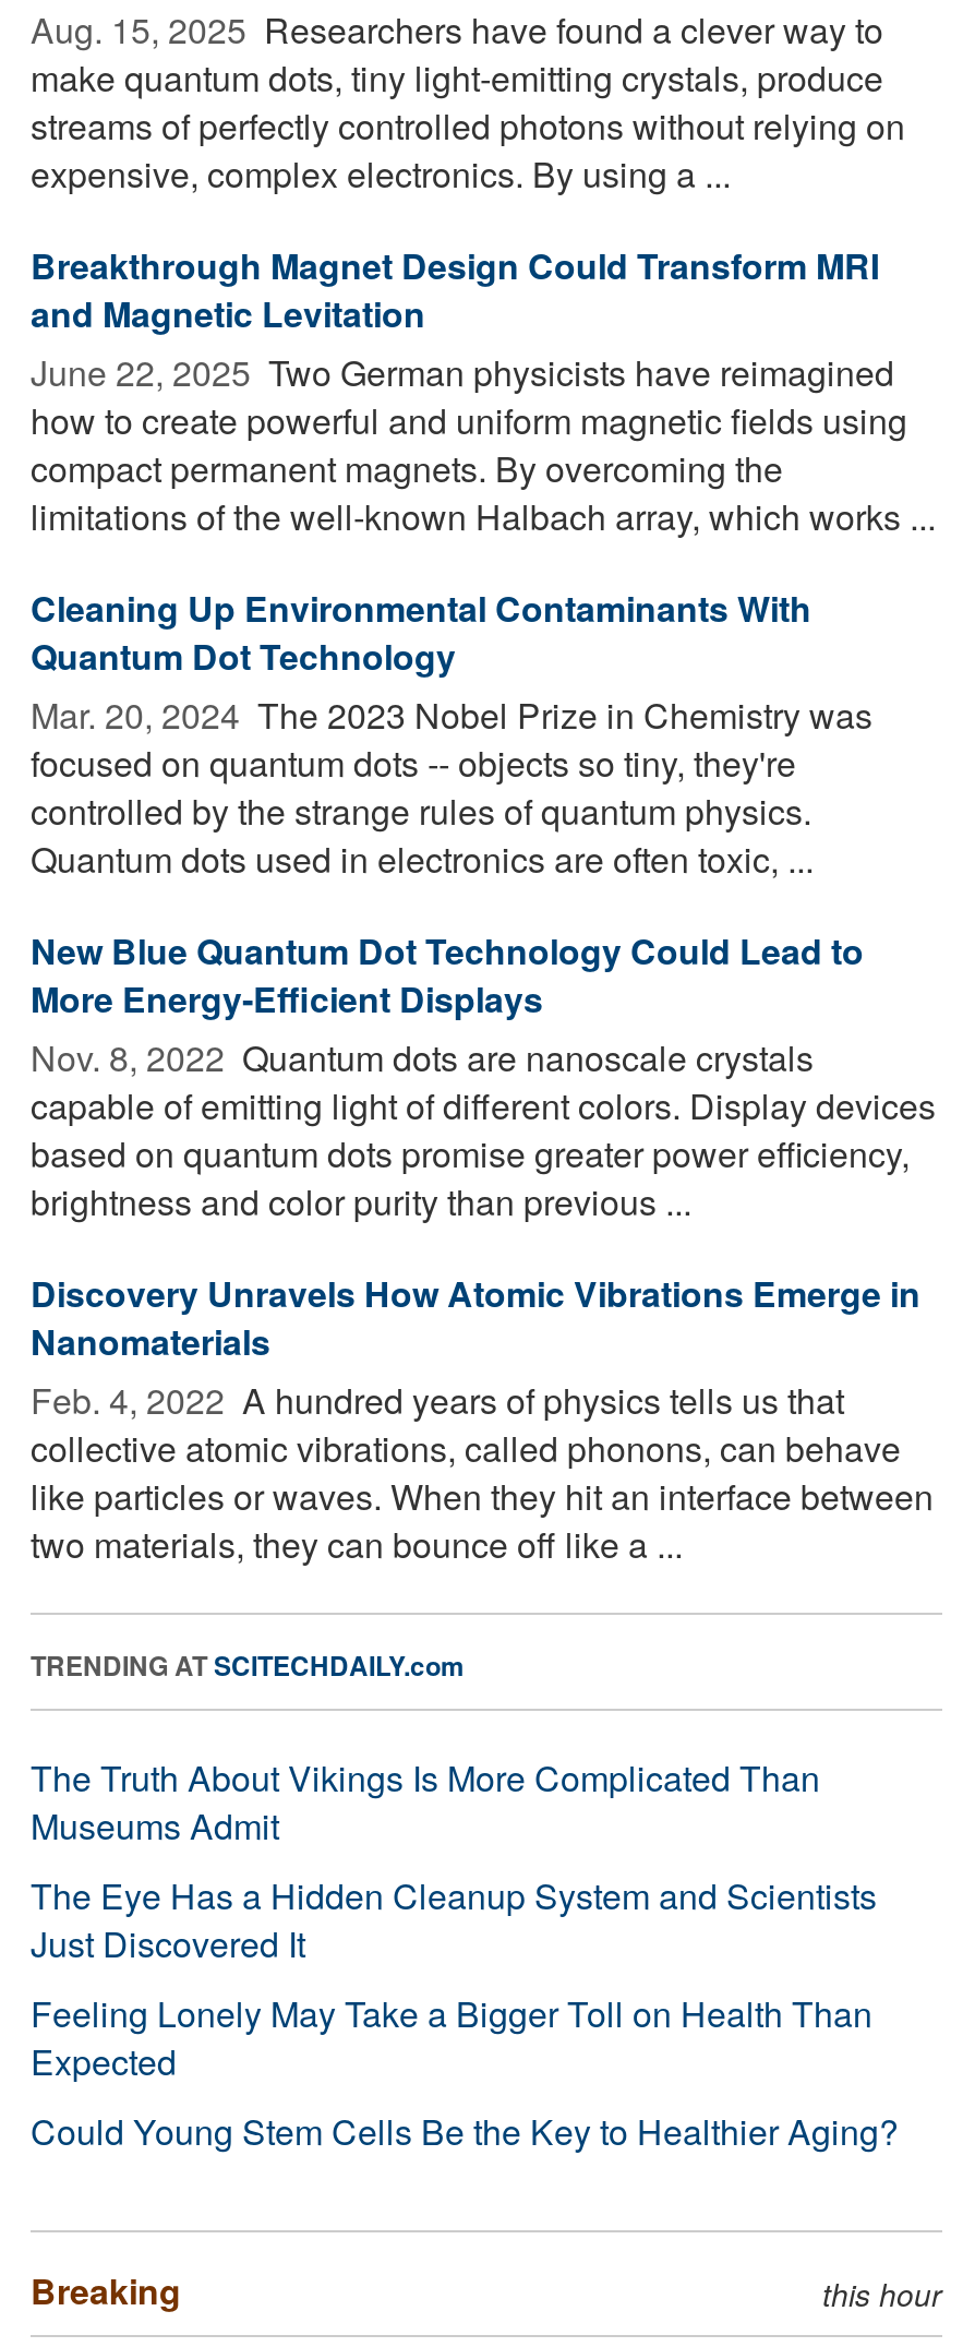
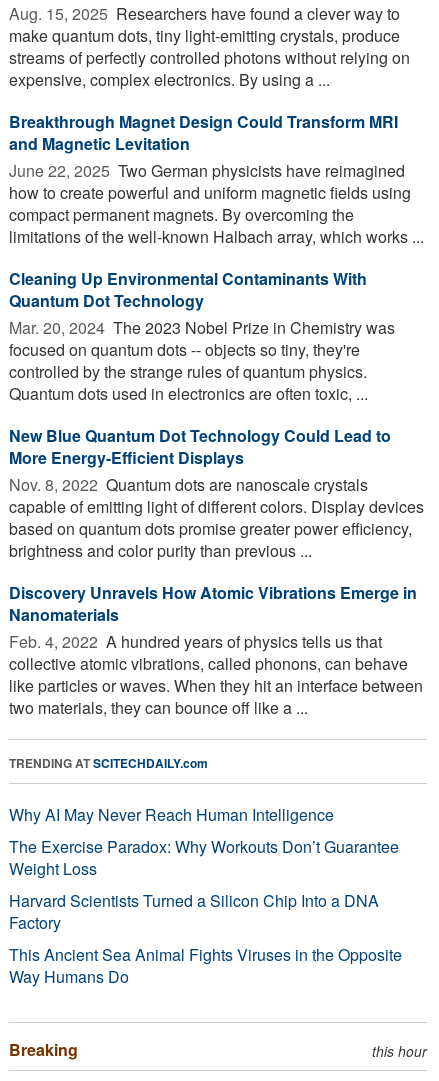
[31,1752,899,2156] The Truth About Vikings Is More Complicated Than | Museums Admit | The Eye Has a Hidden Cleanup System and Scientists | Just Discovered It | Feeling Lonely May Take a Bigger Toll on Health Than | Expected | Could Young Stem Cells Be the Key to Healthier Aging? -> [9,803,402,988] Why AI May Never Reach Human Intelligence | The Exercise Paradox: Why Workouts Don’t Guarantee | Weight Loss | Harvard Scientists Turned a Silicon Chip Into a DNA | Factory | This Ancient Sea Animal Fights Viruses in the Opposite | Way Humans Do

